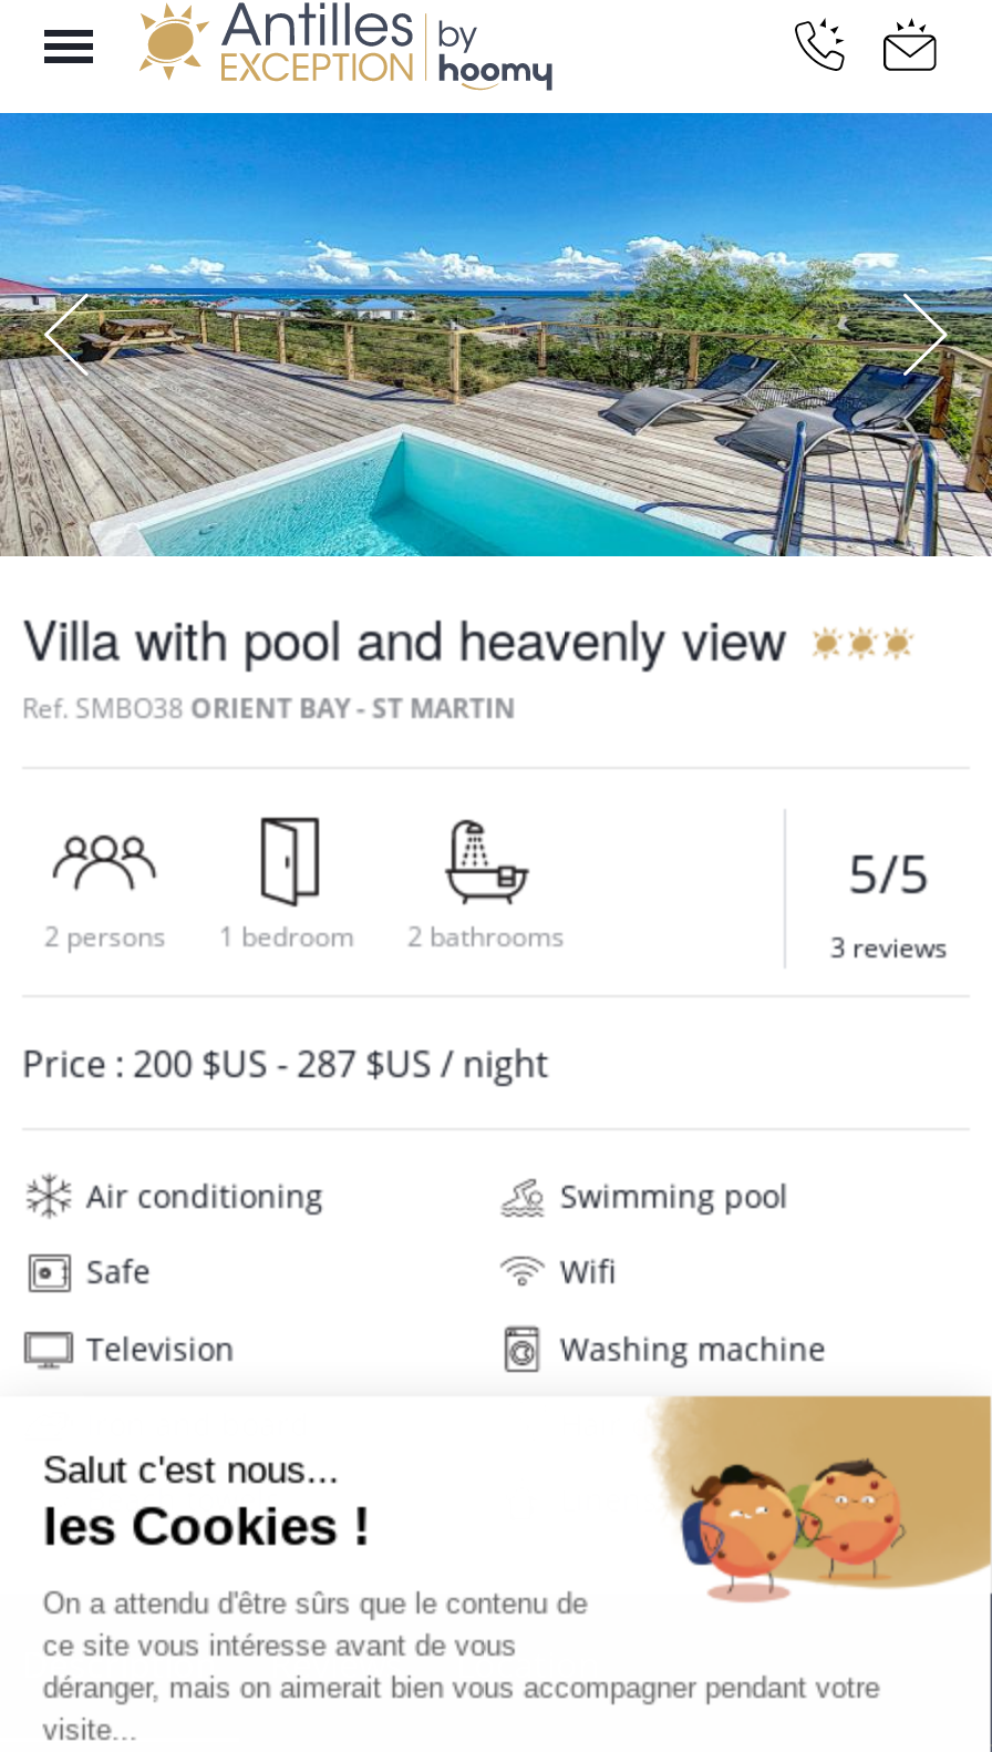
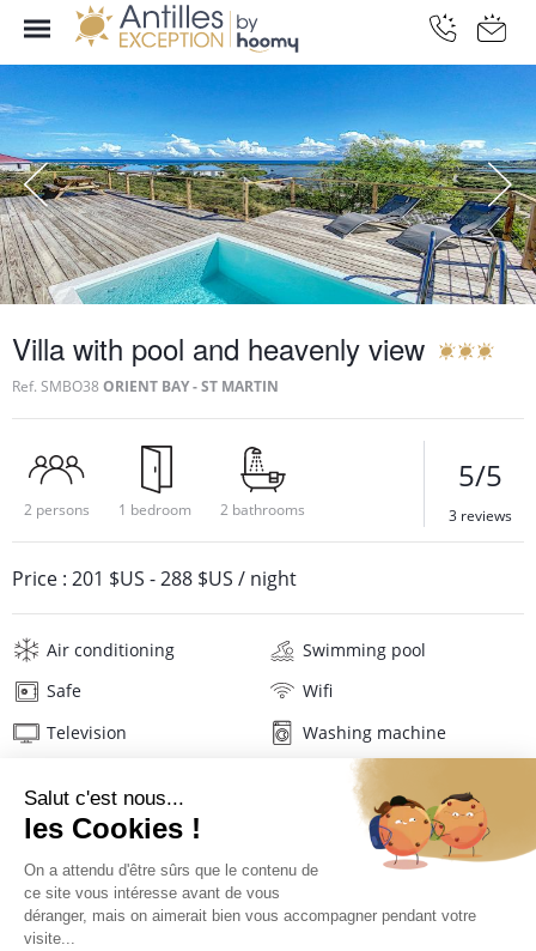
[22,1039,549,1088] Price : 200 $US - 287 $US / night -> [12,565,297,592] Price : 201 $US - 288 $US / night

